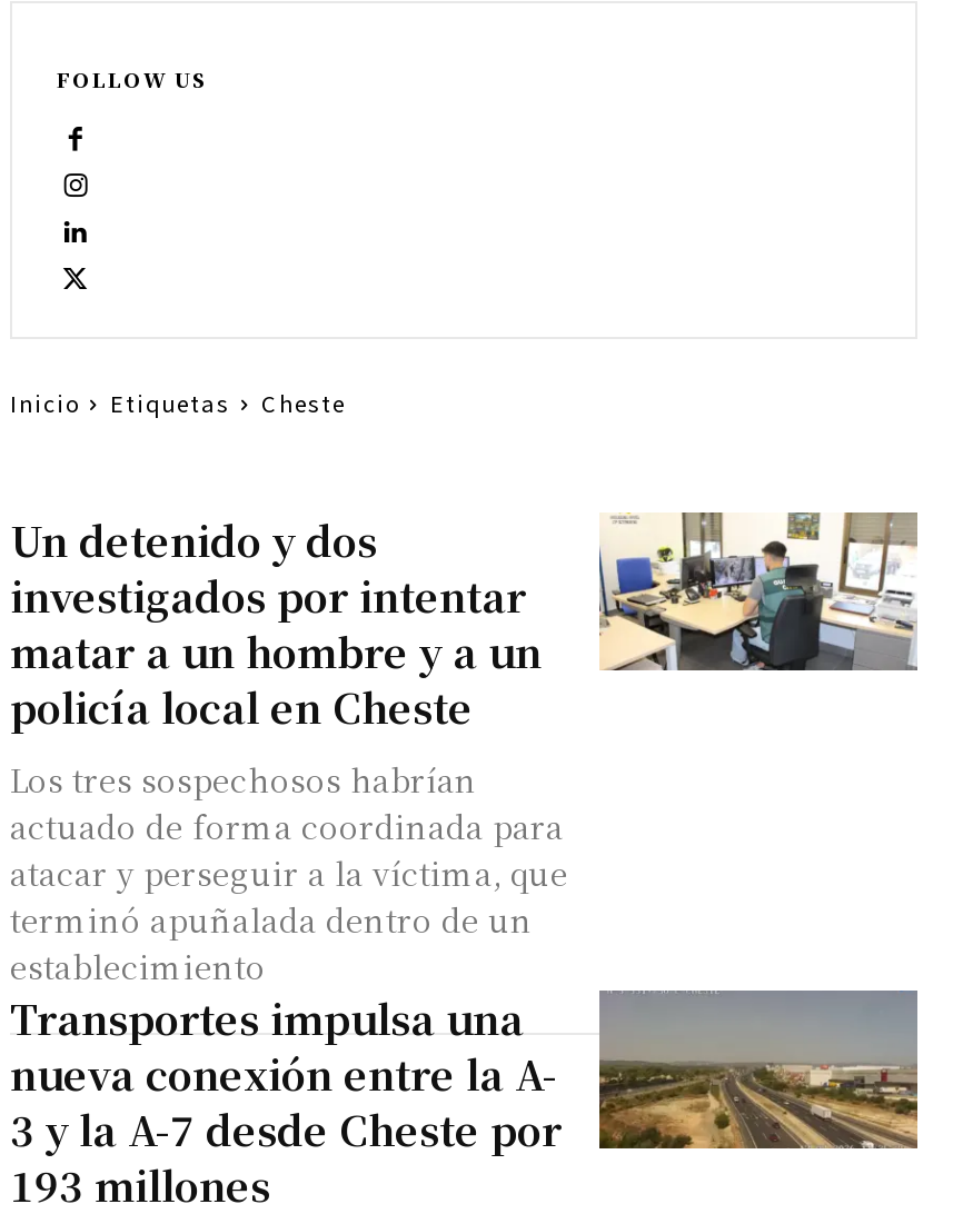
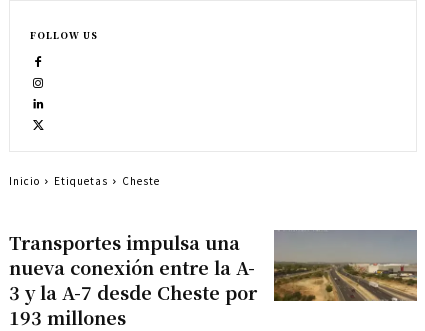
[10,509,917,987] [image] | Un detenido y dos | investigados por intentar | matar a un hombre y a un | policía local en Cheste | Los tres sospechosos habrían | actuado de forma coordinada para | atacar y perseguir a la víctima, que | terminó apuñalada dentro de un | establecimiento -> none

